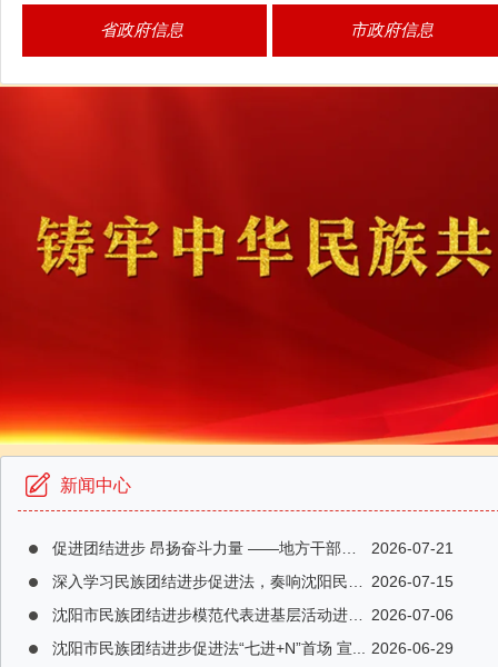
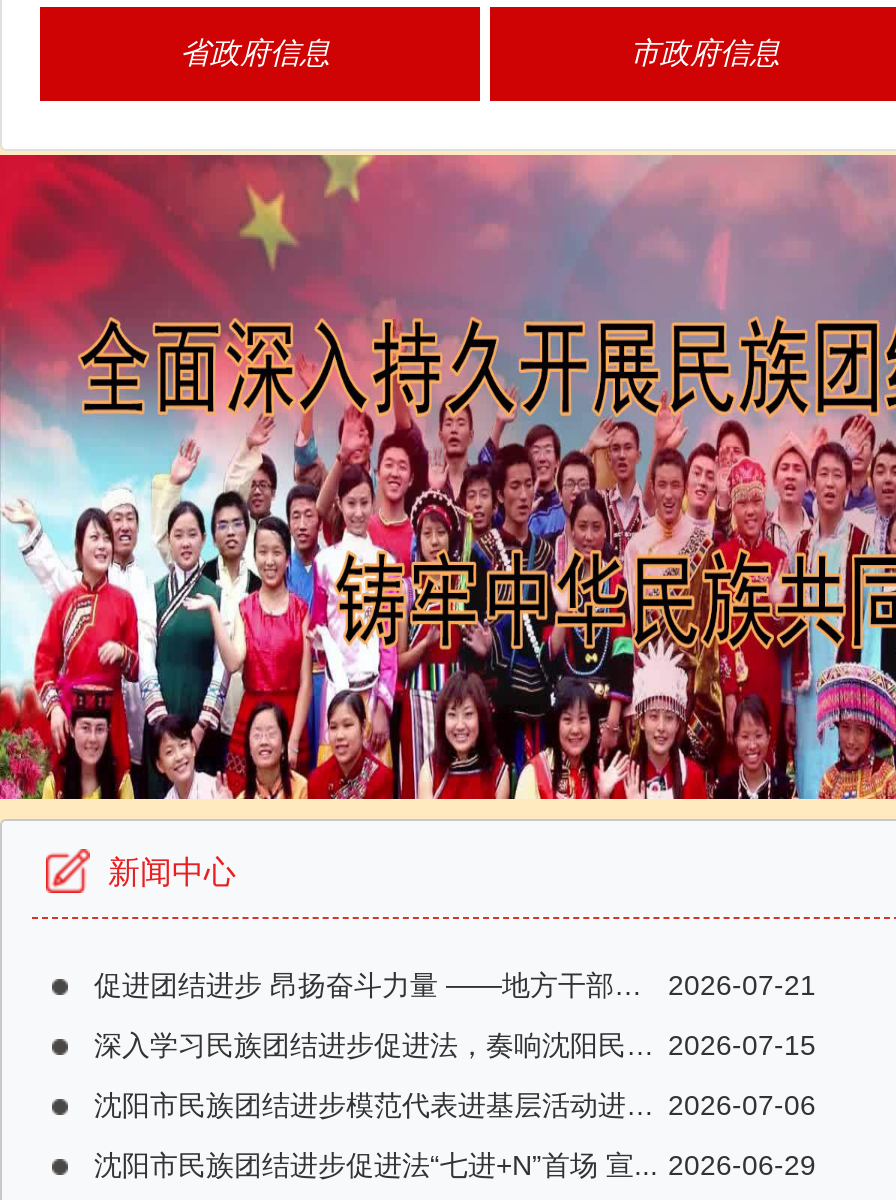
[3,86,495,446] [image] -> [6,155,890,801] [image]

